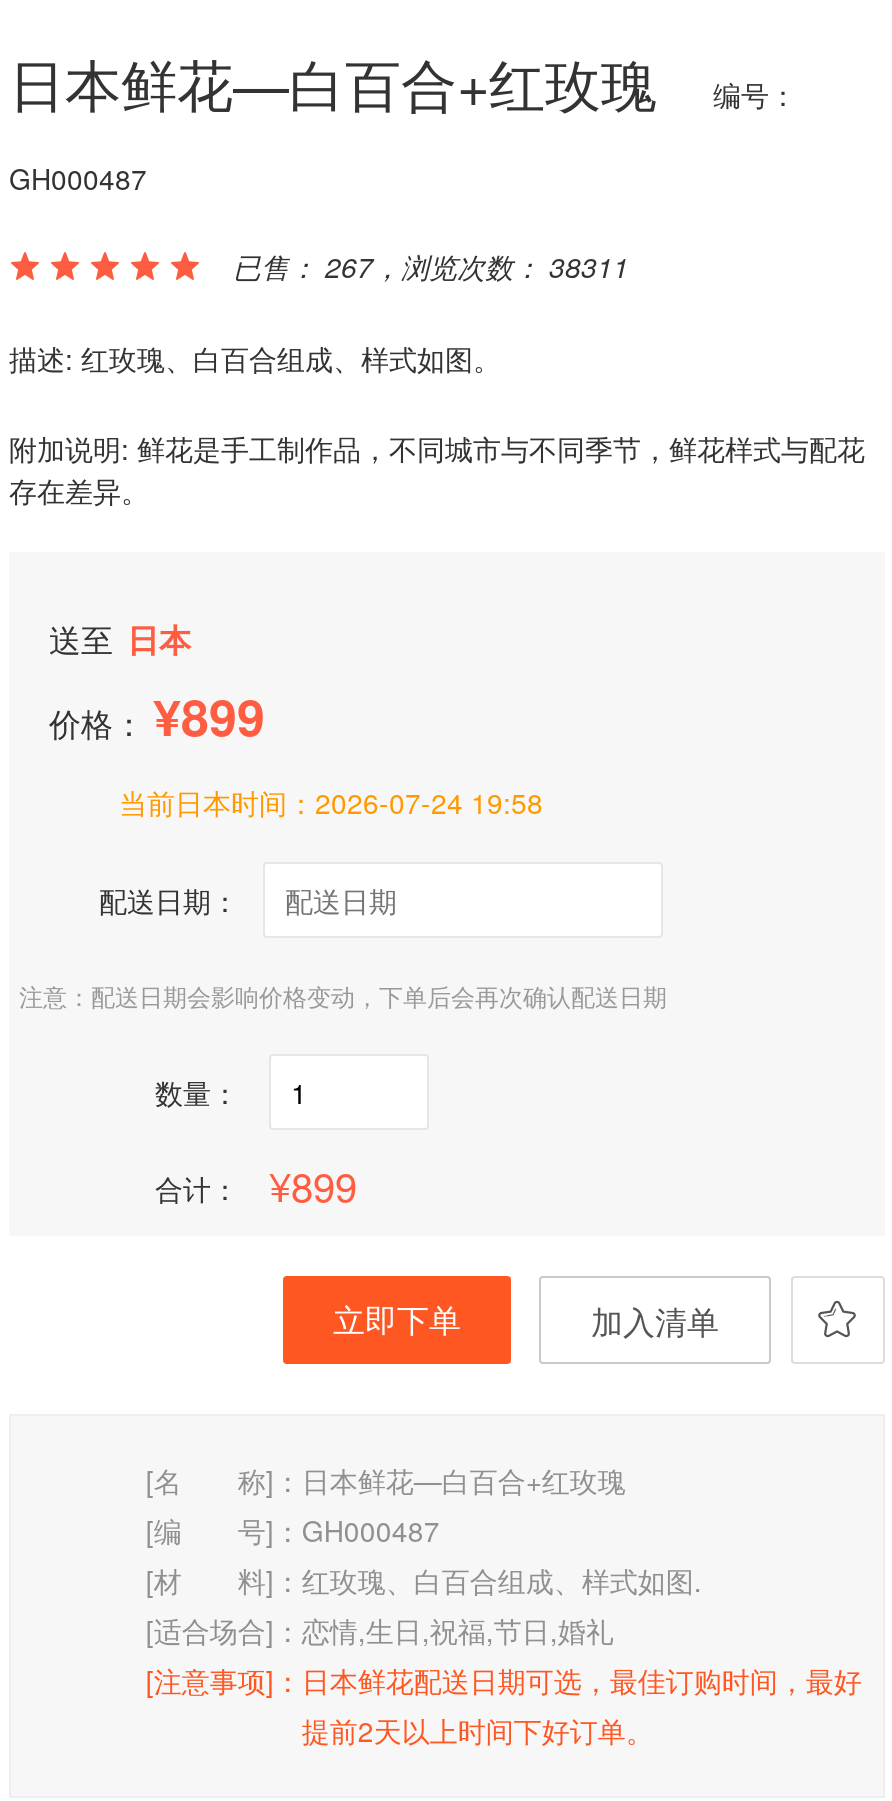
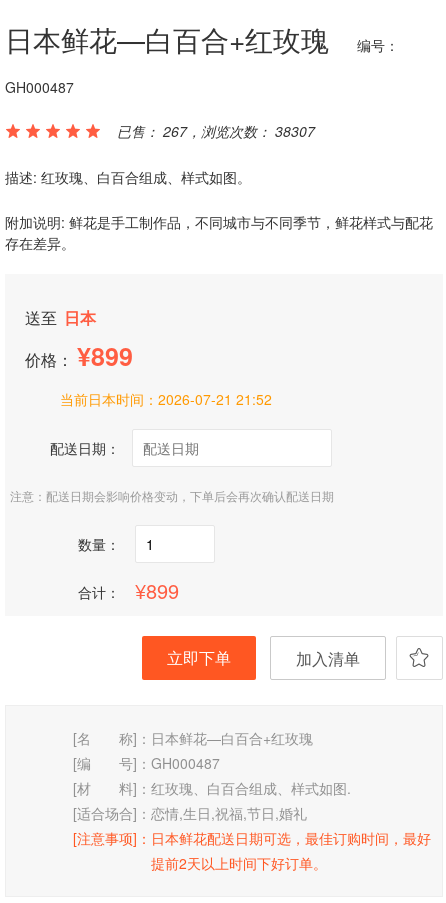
[209,246,629,286] 已售： 267，浏览次数： 38311 -> [105,121,315,141] 已售： 267，浏览次数： 38307
[119,782,543,822] 当前日本时间：2026-07-24 19:58 -> [60,389,272,409] 当前日本时间：2026-07-21 21:52

